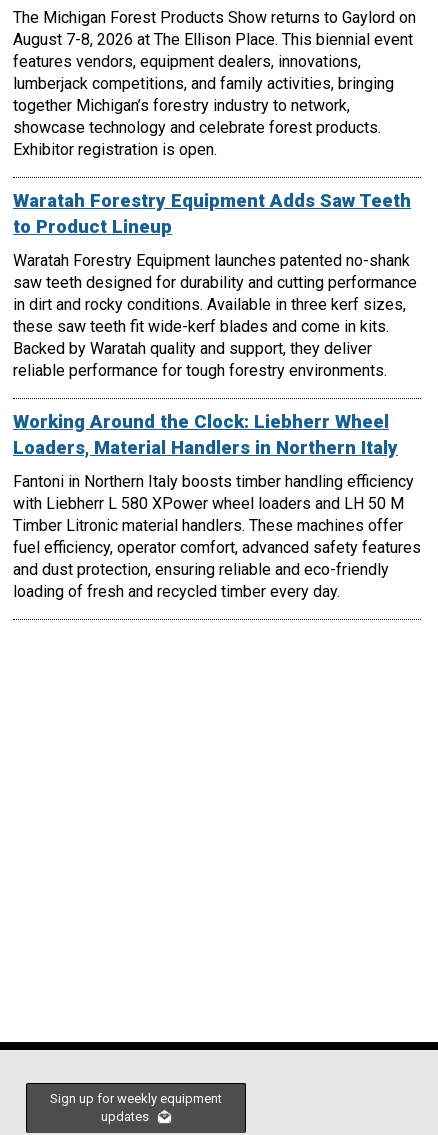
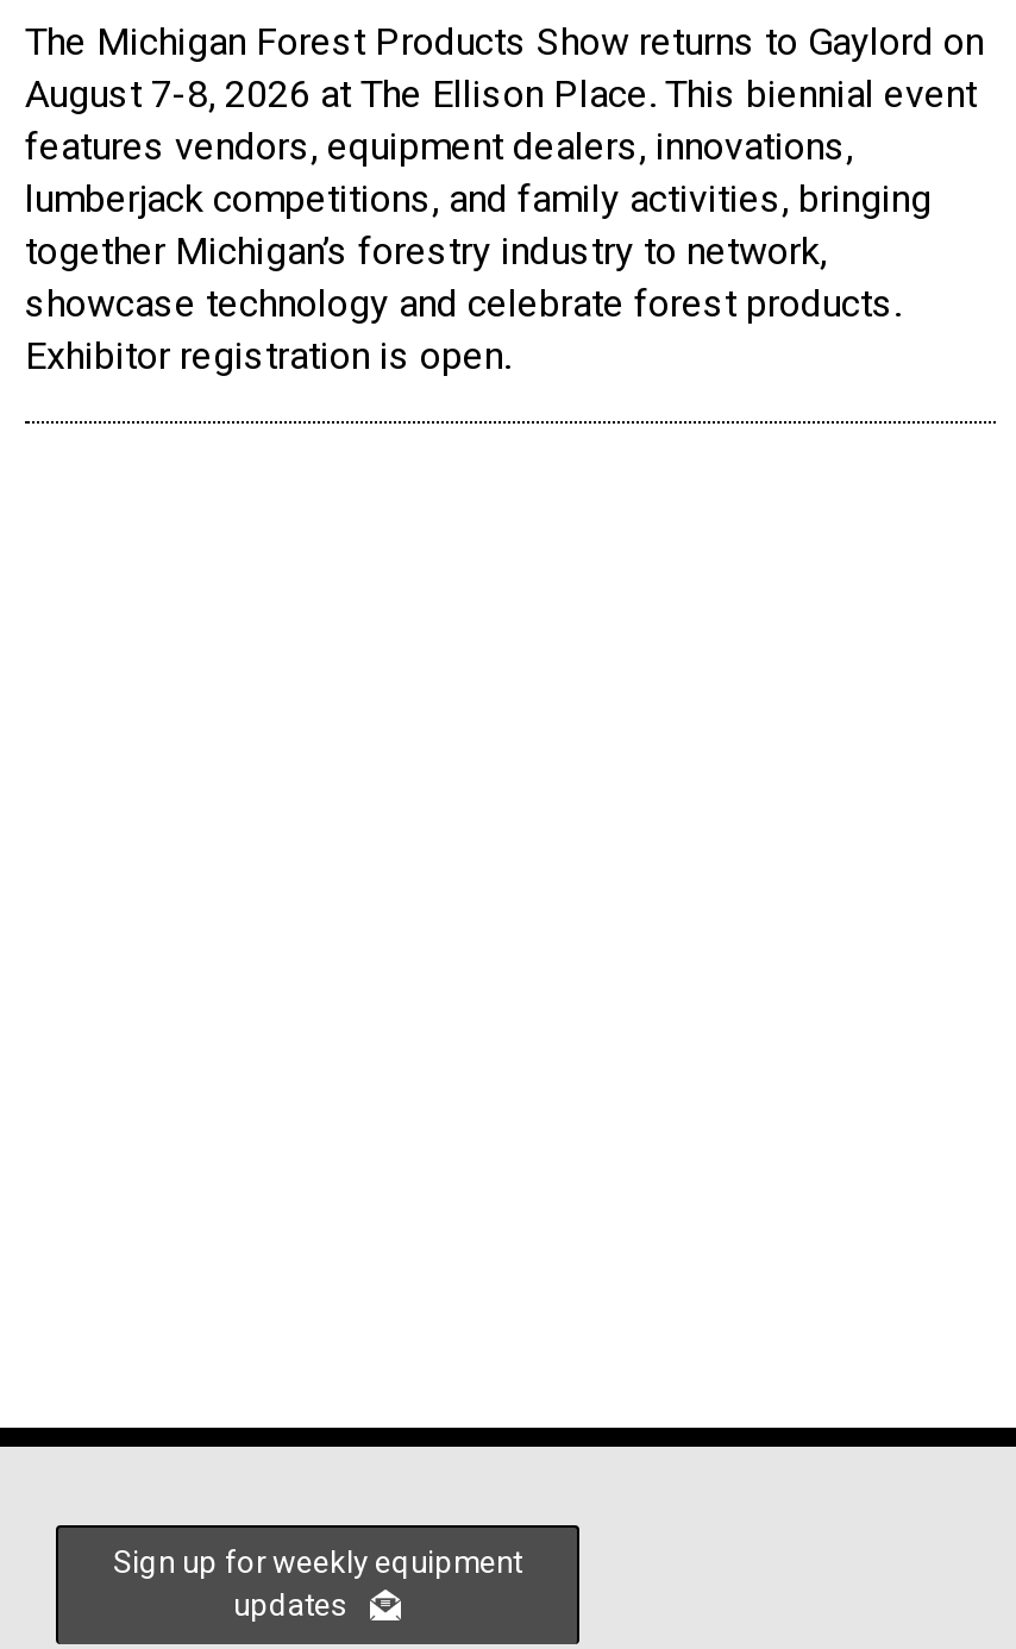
[13,190,421,601] Waratah Forestry Equipment Adds Saw Teeth | to Product Lineup | Waratah Forestry Equipment launches patented no-shank | saw teeth designed for durability and cutting performance | in dirt and rocky conditions. Available in three kerf sizes, | these saw teeth fit wide-kerf blades and come in kits. | Backed by Waratah quality and support, they deliver | reliable performance for tough forestry environments. | Working Around the Clock: Liebherr Wheel | Loaders, Material Handlers in Northern Italy | Fantoni in Northern Italy boosts timber handling efficiency | with Liebherr L 580 XPower wheel loaders and LH 50 M | Timber Litronic material handlers. These machines offer | fuel efficiency, operator comfort, advanced safety features | and dust protection, ensuring reliable and eco-friendly | loading of fresh and recycled timber every day. -> none

